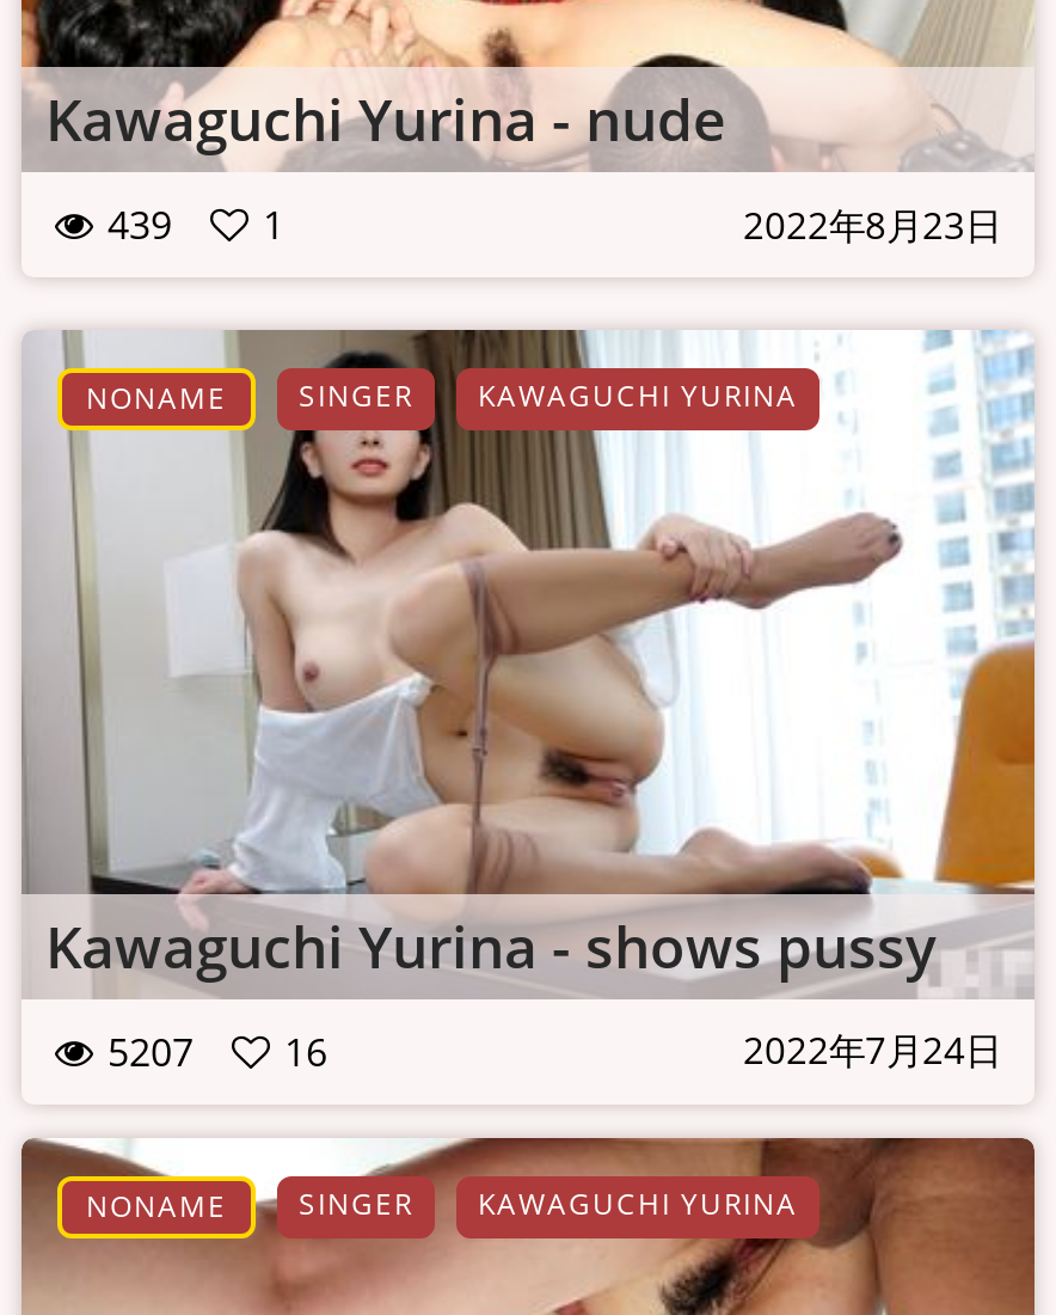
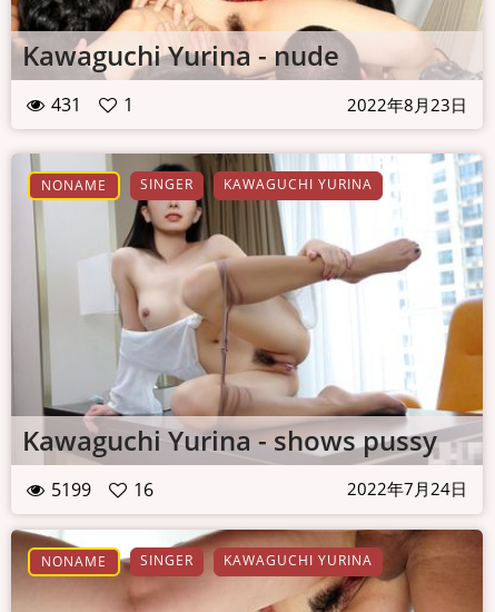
[108,199,284,252] 439 1 -> [51,93,133,117] 431 1
[108,1025,327,1077] 5207 16 -> [51,477,154,501] 5199 16

